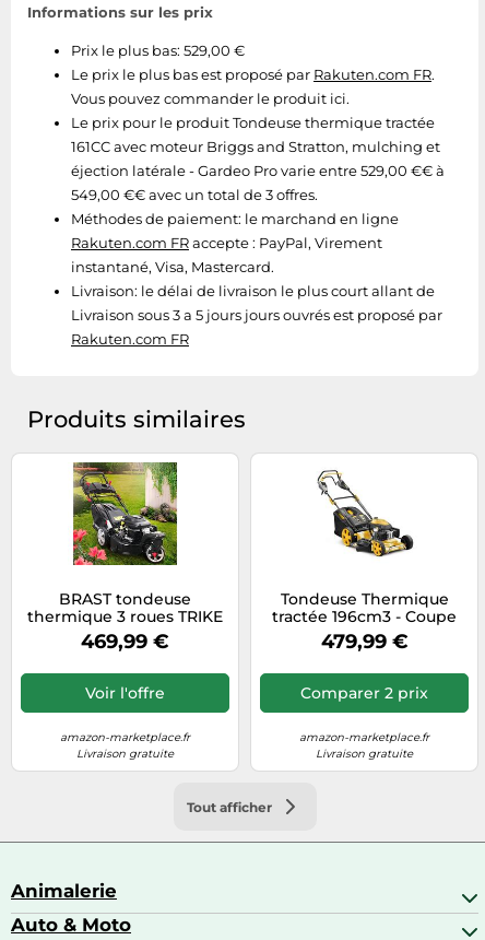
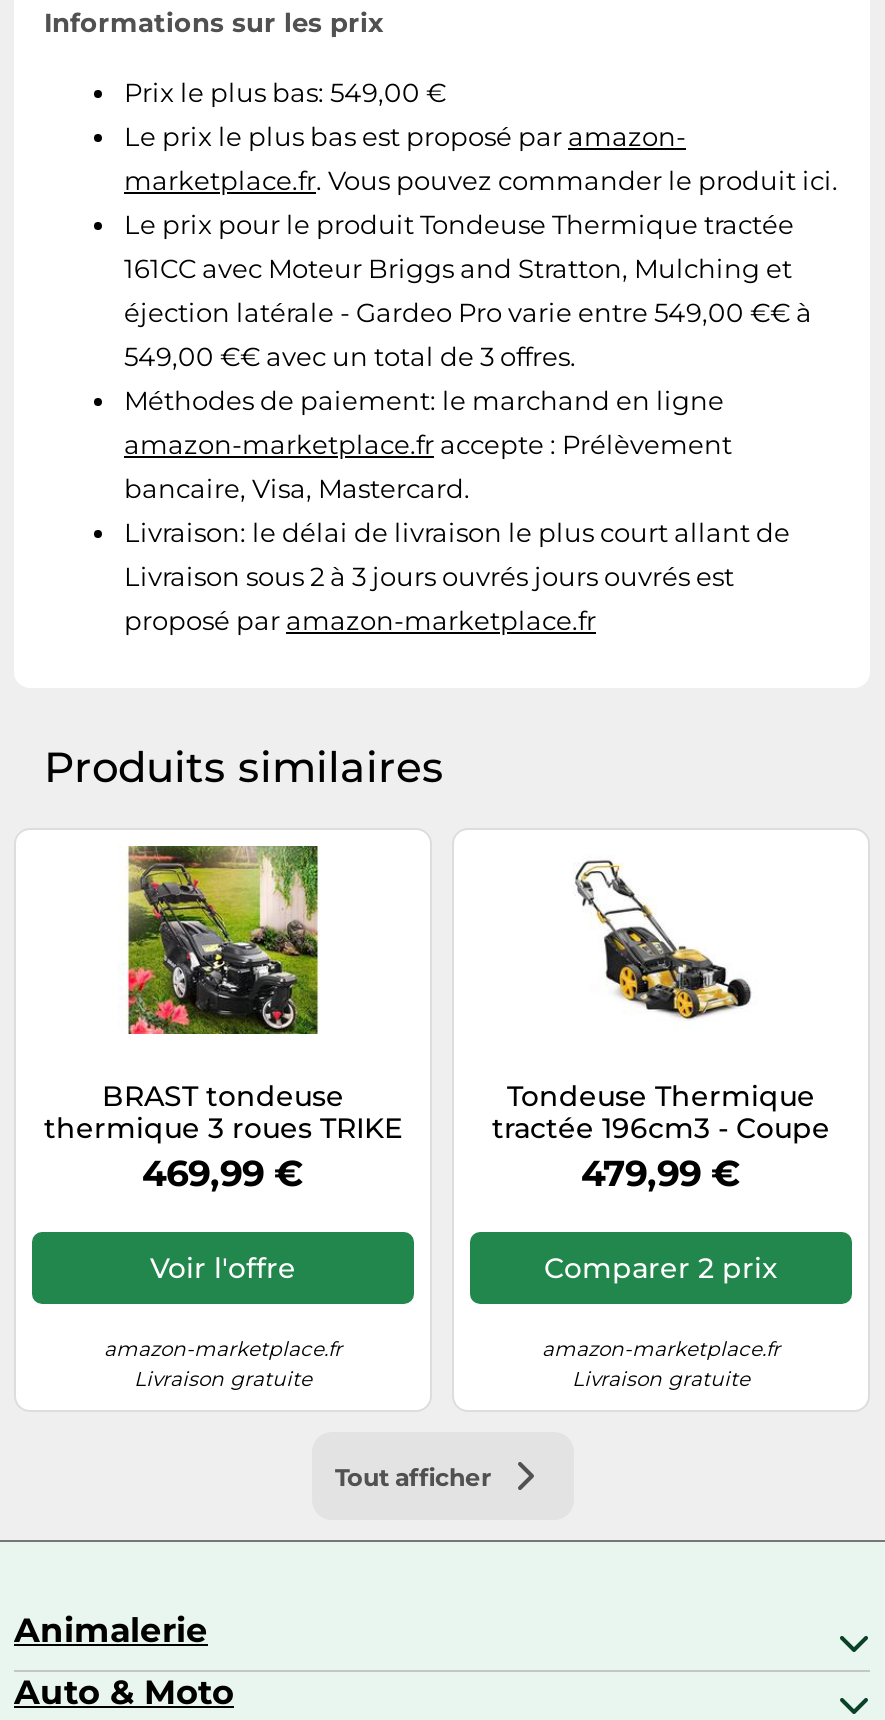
[71,42,445,179] Prix le plus bas: 529,00 € | Le prix le plus bas est proposé par Rakuten.com FR. | Vous pouvez commander le produit ici. | Le prix pour le produit Tondeuse thermique tractée | 161CC avec moteur Briggs and Stratton, mulching et | éjection latérale - Gardeo Pro varie entre 529,00 €€ à -> [124,76,838,328] Prix le plus bas: 549,00 € | Le prix le plus bas est proposé par amazon- | marketplace.fr. Vous pouvez commander le produit ici. | Le prix pour le produit Tondeuse Thermique tractée | 161CC avec Moteur Briggs and Stratton, Mulching et | éjection latérale - Gardeo Pro varie entre 549,00 €€ à
[71,234,382,275] Rakuten.com FR accepte : PayPal, Virement | instantané, Visa, Mastercard. -> [124,428,732,504] amazon-marketplace.fr accepte : Prélèvement | bancaire, Visa, Mastercard.
[71,306,442,348] Livraison sous 3 a 5 jours jours ouvrés est proposé par | Rakuten.com FR -> [124,560,734,636] Livraison sous 2 à 3 jours ouvrés jours ouvrés est | proposé par amazon-marketplace.fr

